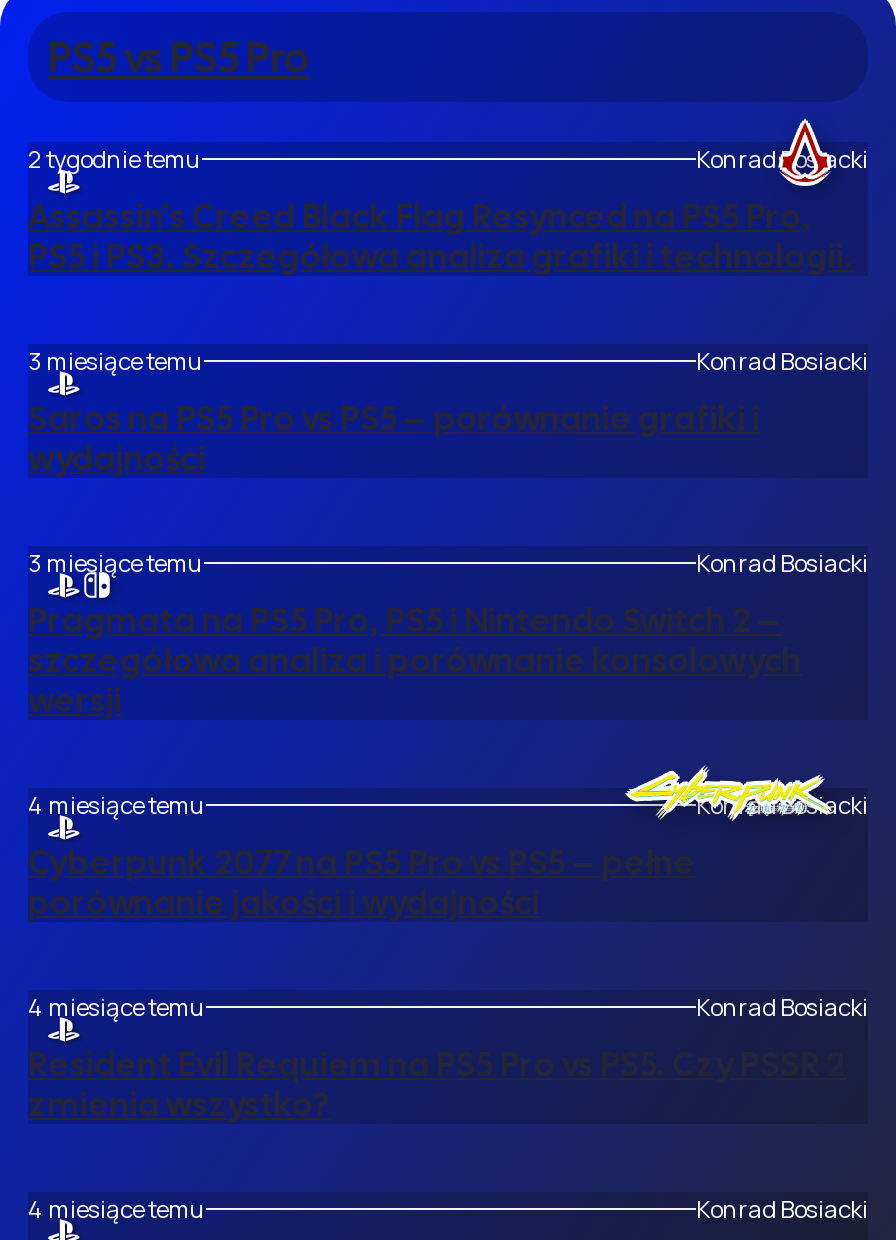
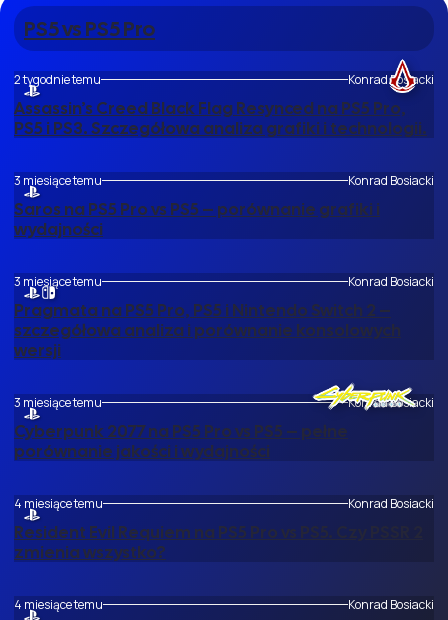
[28,788,206,822] 4 miesiące temu -> [14,394,102,411] 3 miesiące temu

